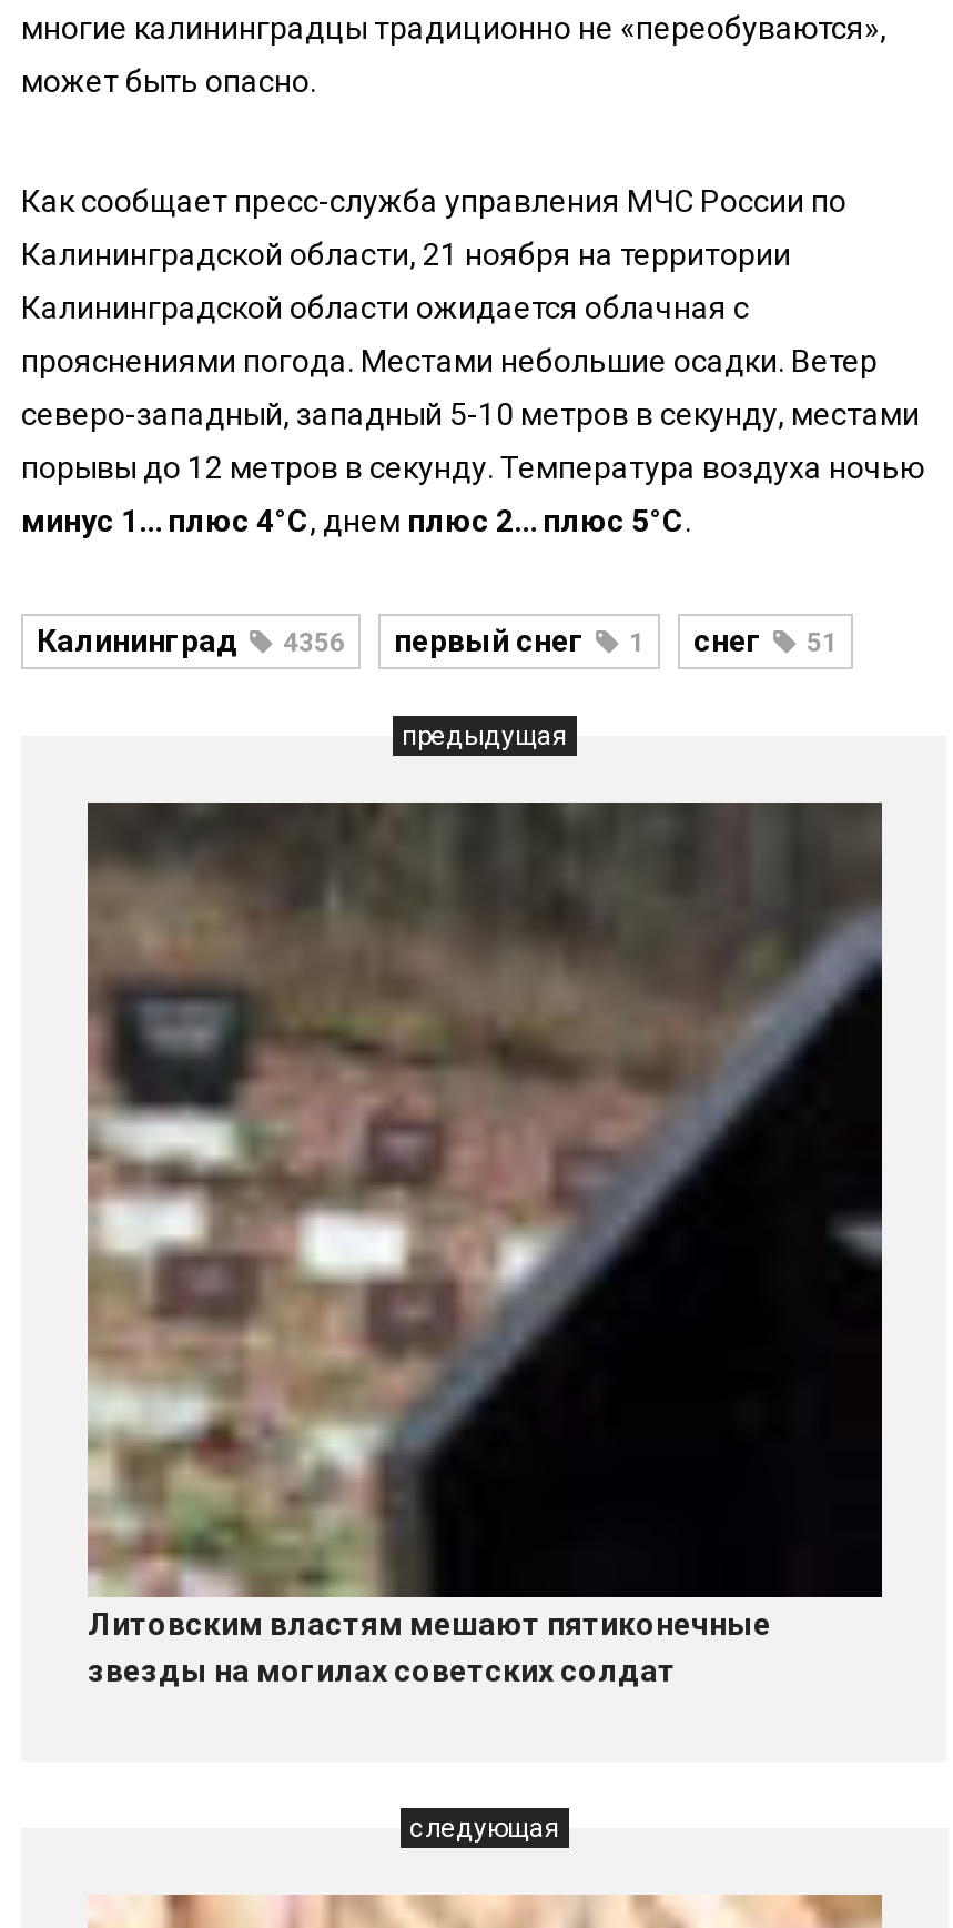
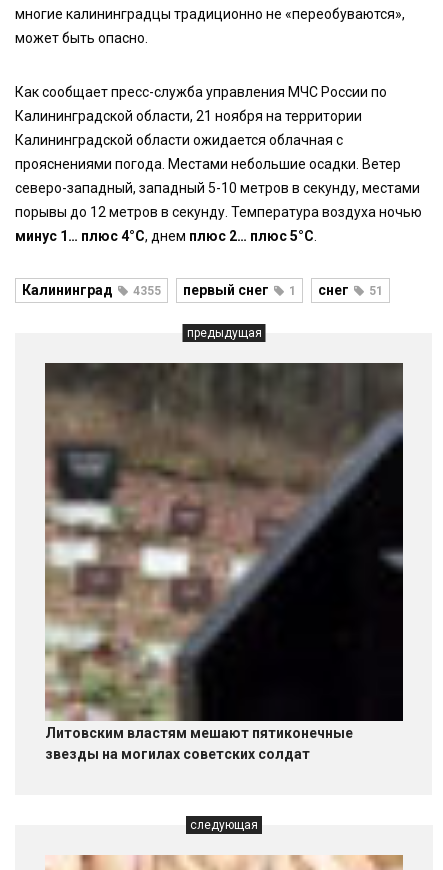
[37,624,838,659] Калининград 4356 первый снег 1 снег 51 -> [22,282,383,298] Калининград 4355 первый снег 1 снег 51

